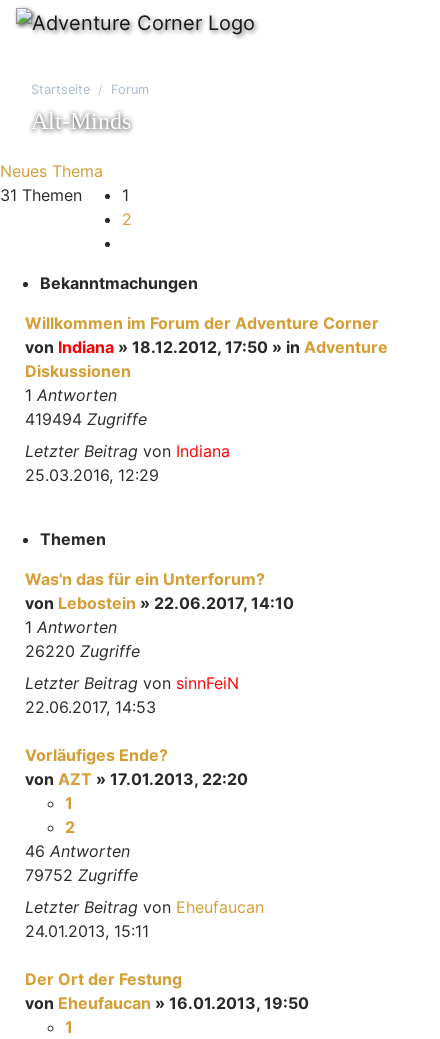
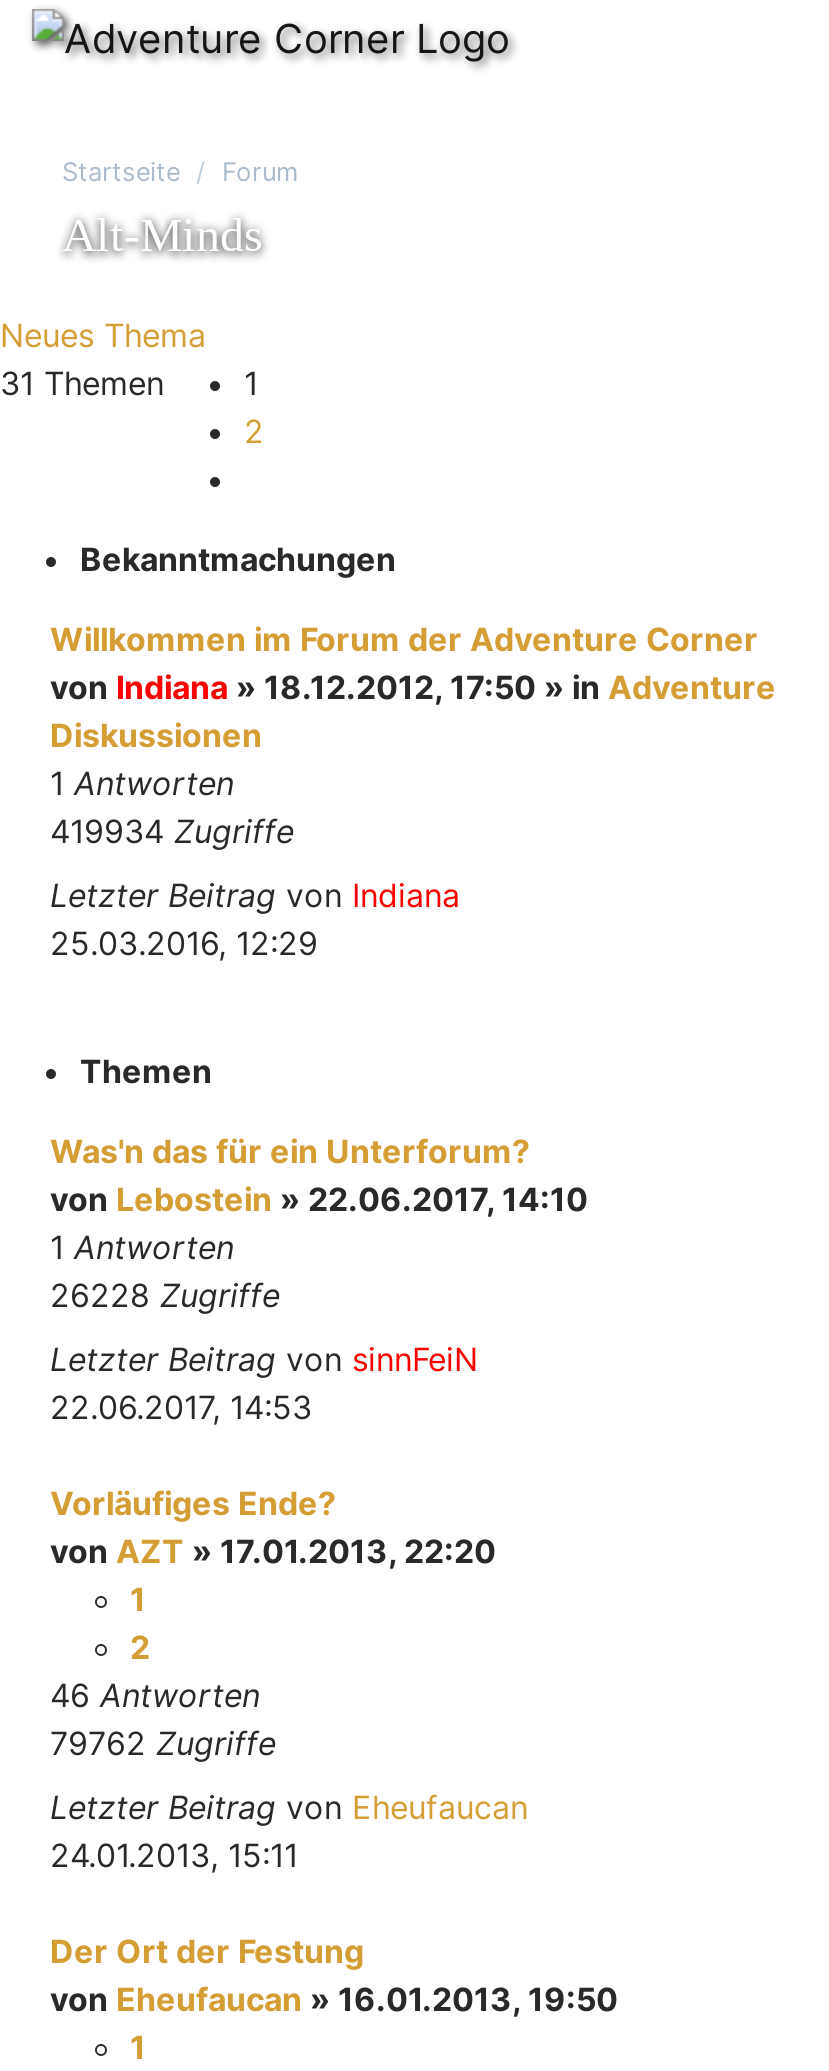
[25,409,147,429] 419494 Zugriffe -> [50,811,294,851] 419934 Zugriffe
[25,641,140,661] 26220 Zugriffe -> [50,1275,280,1315] 26228 Zugriffe
[25,865,138,885] 79752 Zugriffe -> [50,1723,276,1763] 79762 Zugriffe

